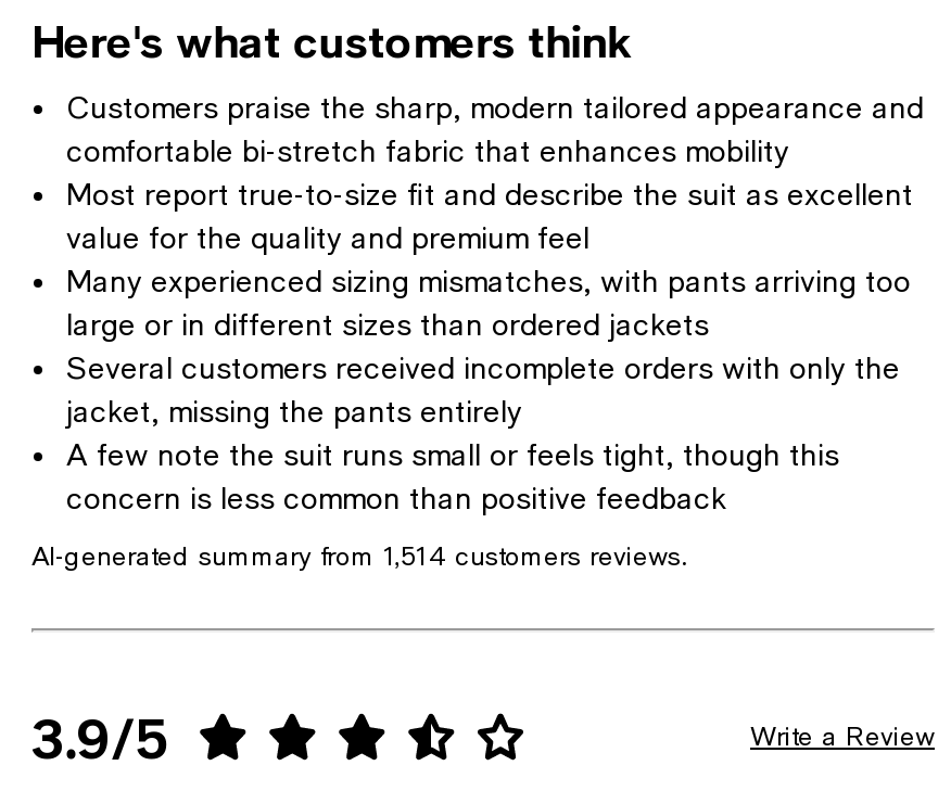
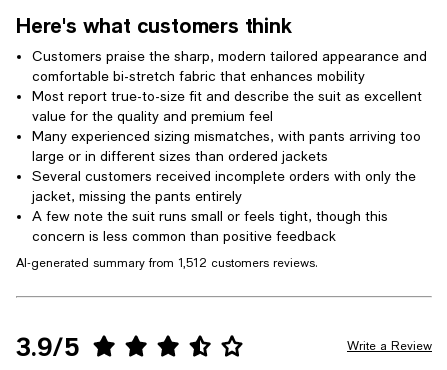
[31,542,687,572] AI-generated summary from 1,514 customers reviews. -> [16,256,318,270] AI-generated summary from 1,512 customers reviews.

